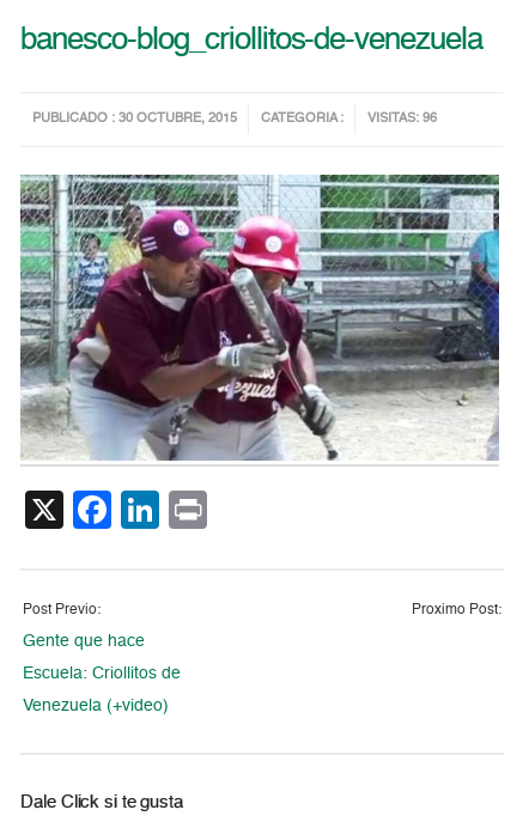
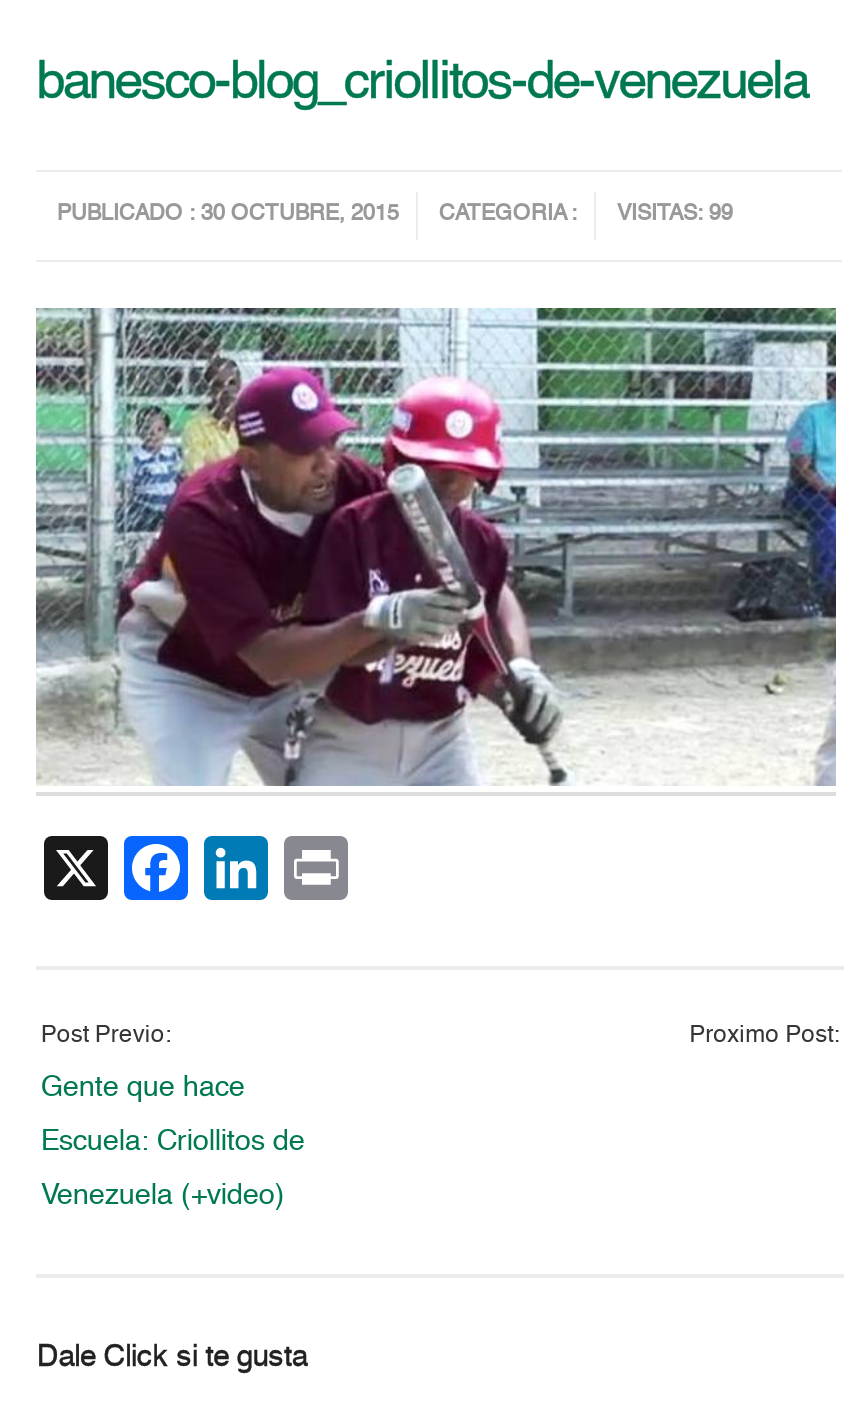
[33,113,437,126] PUBLICADO : 30 OCTUBRE, 2015 CATEGORIA : VISITAS: 96 -> [57,205,733,227] PUBLICADO : 30 OCTUBRE, 2015 CATEGORIA : VISITAS: 99

